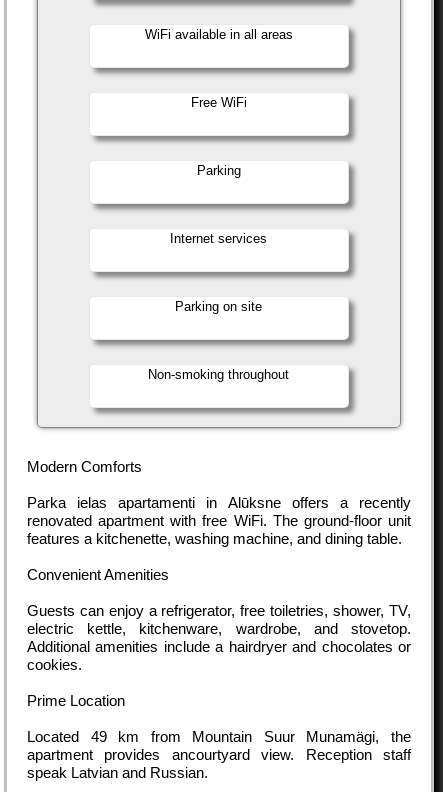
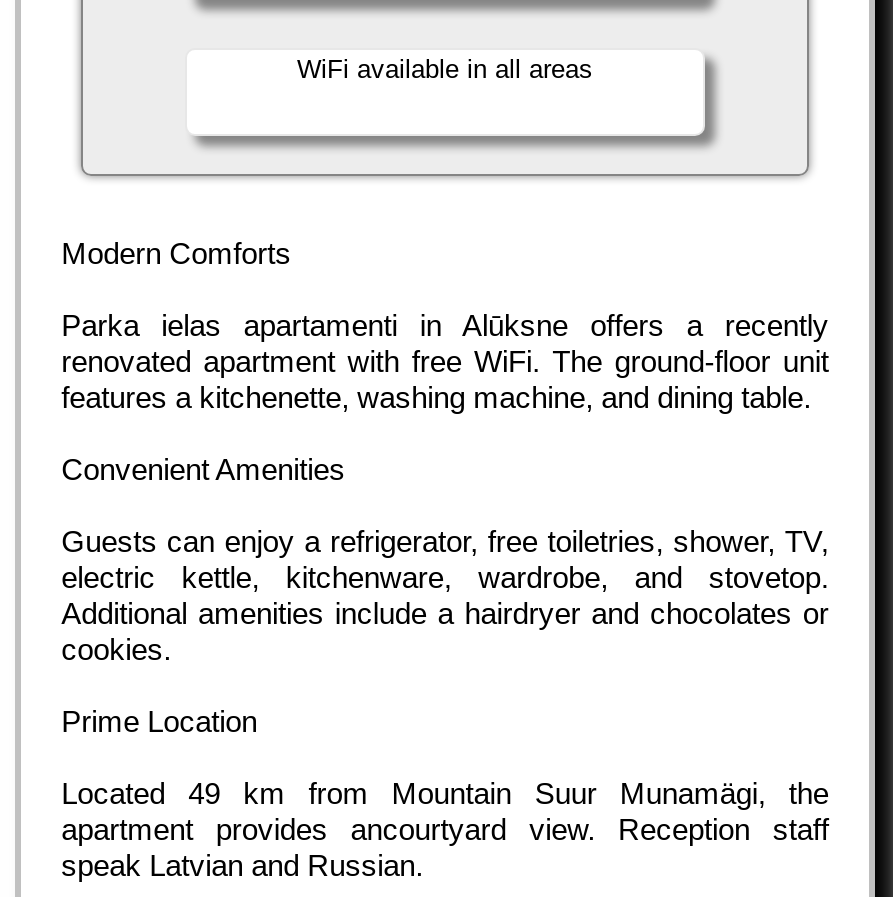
[191,95,247,110] Free WiFi -> none
[197,163,241,178] Parking -> none
[170,231,267,246] Internet services -> none
[175,299,262,314] Parking on site -> none
[148,367,289,382] Non-smoking throughout -> none

